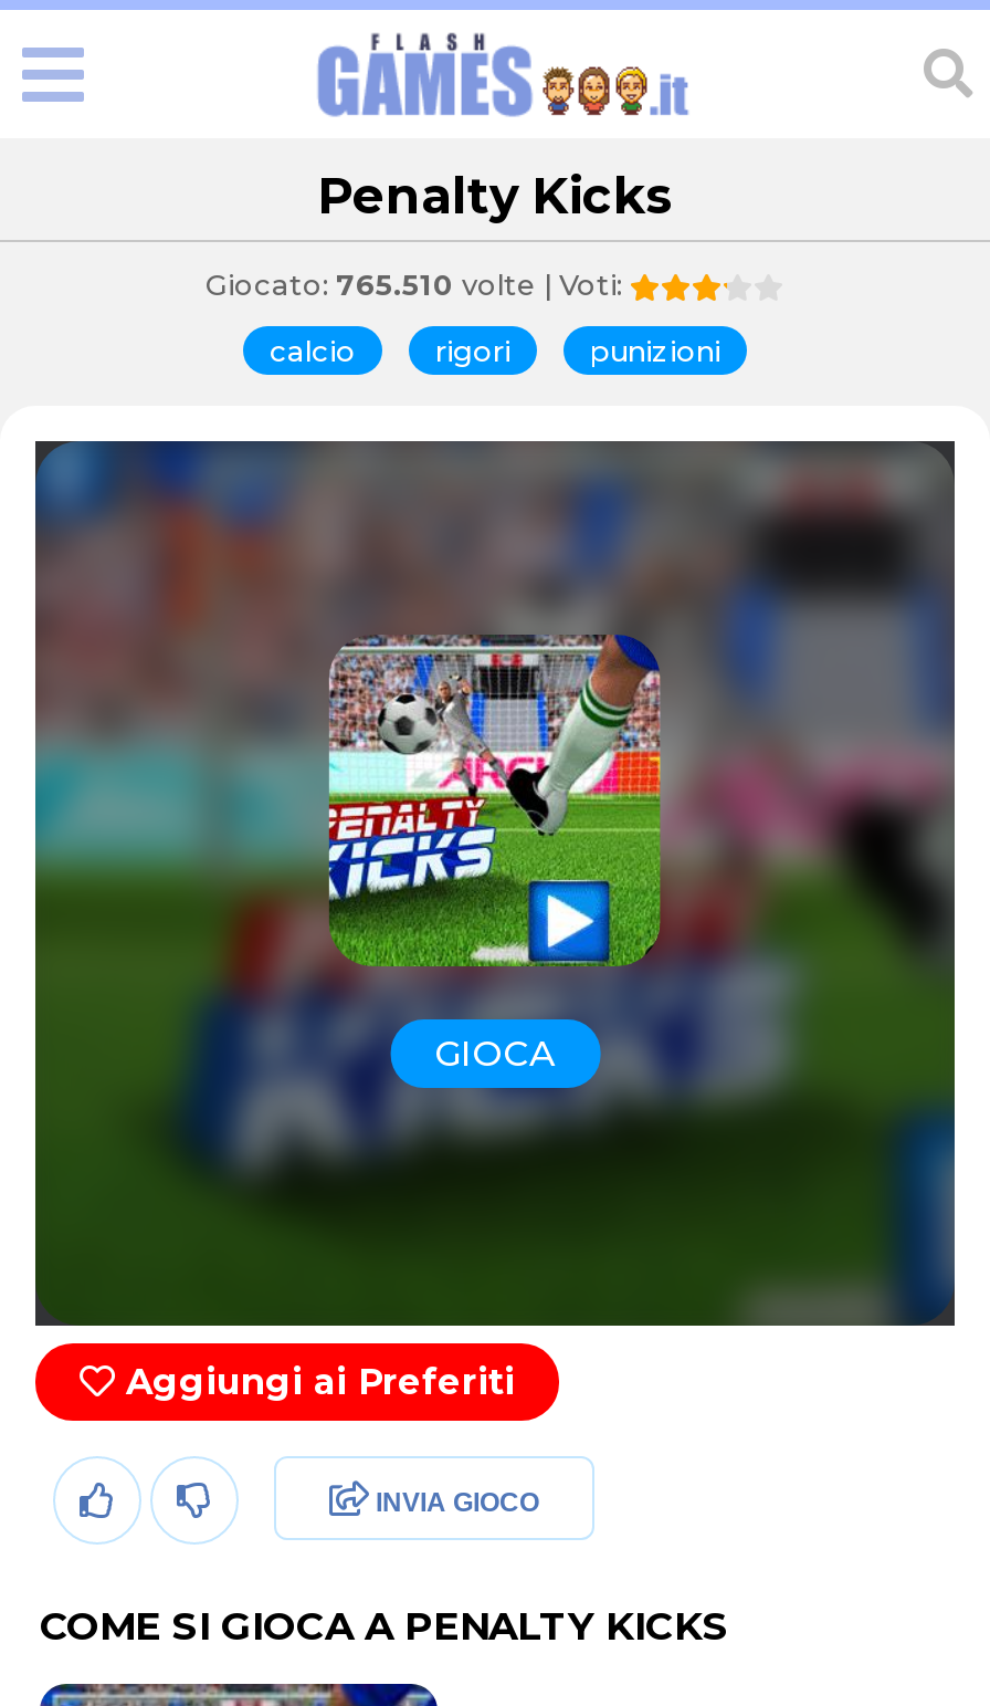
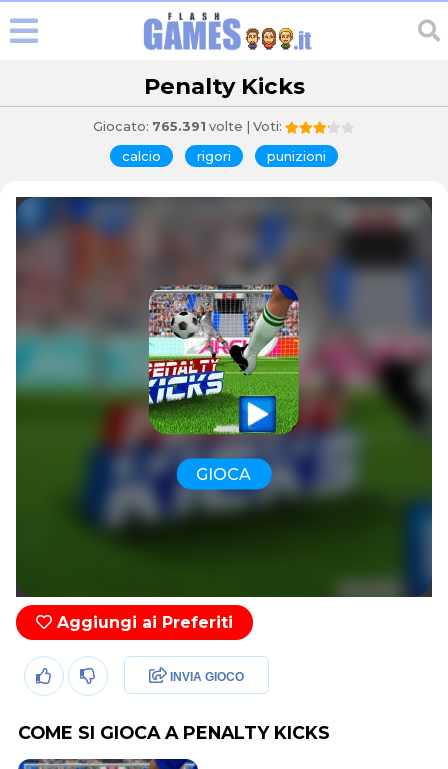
[206,269,455,302] Giocato: 765.510 -> [93,119,206,134] Giocato: 765.391

